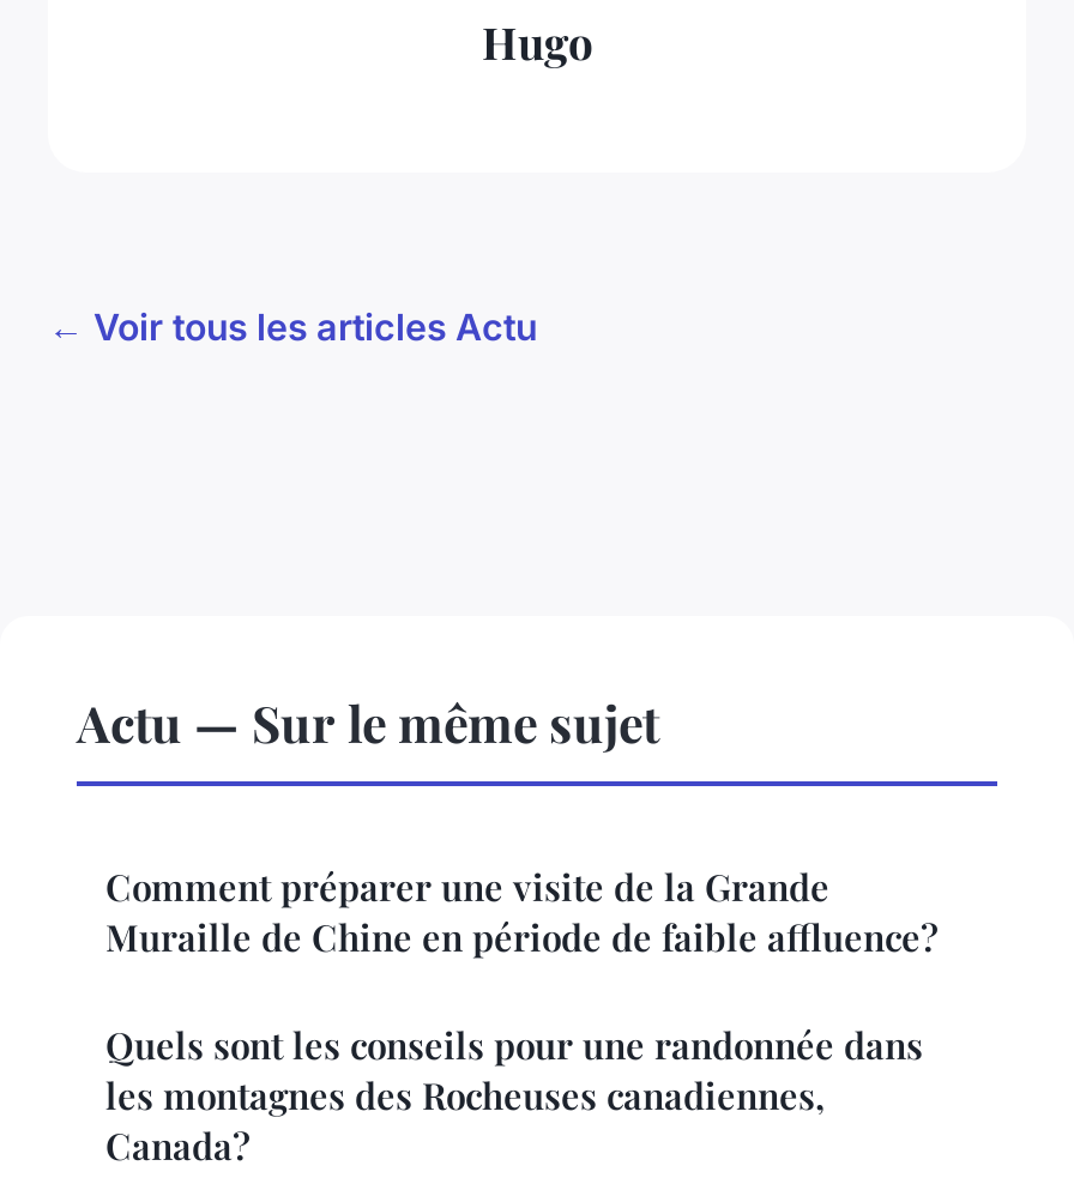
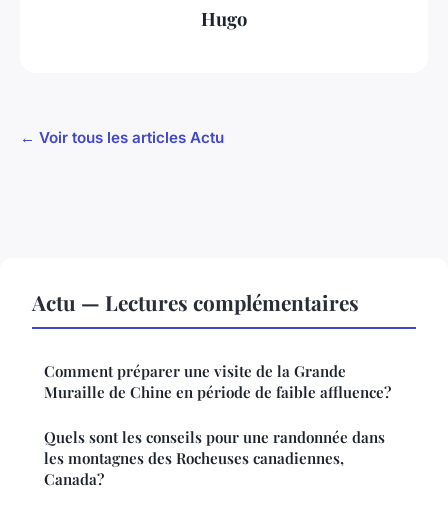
[77,687,659,754] Actu — Sur le même sujet -> [32,287,359,315] Actu — Lectures complémentaires

